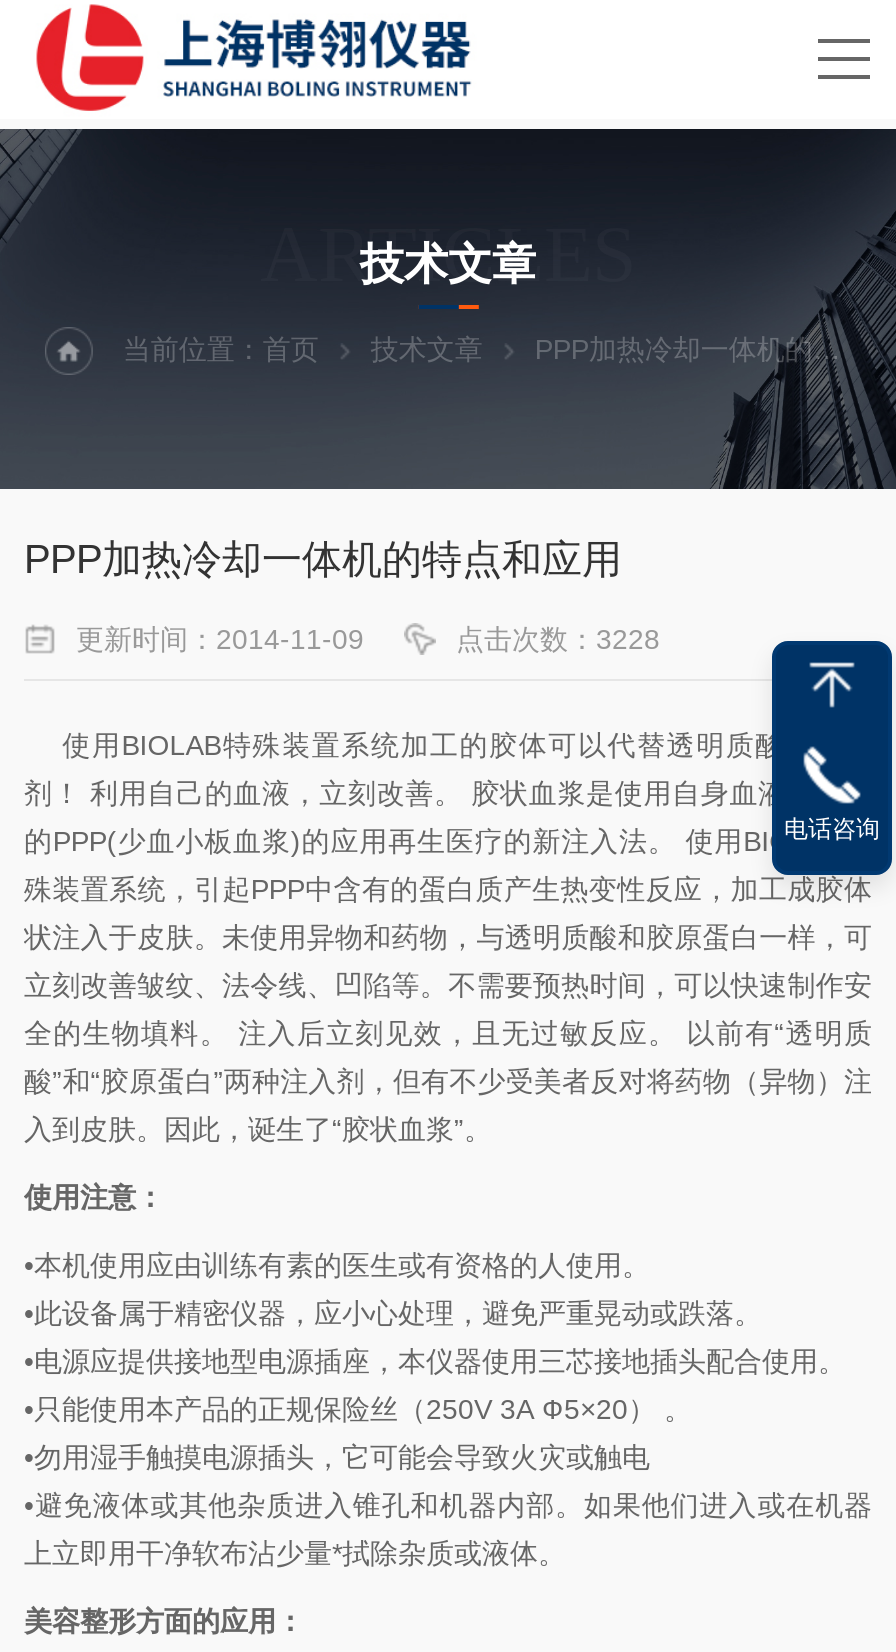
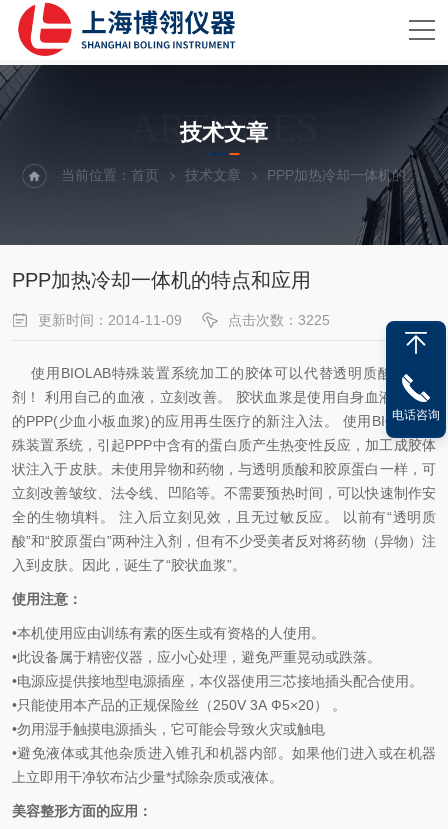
[456,623,660,655] 点击次数：3228 -> [228,312,330,328] 点击次数：3225

